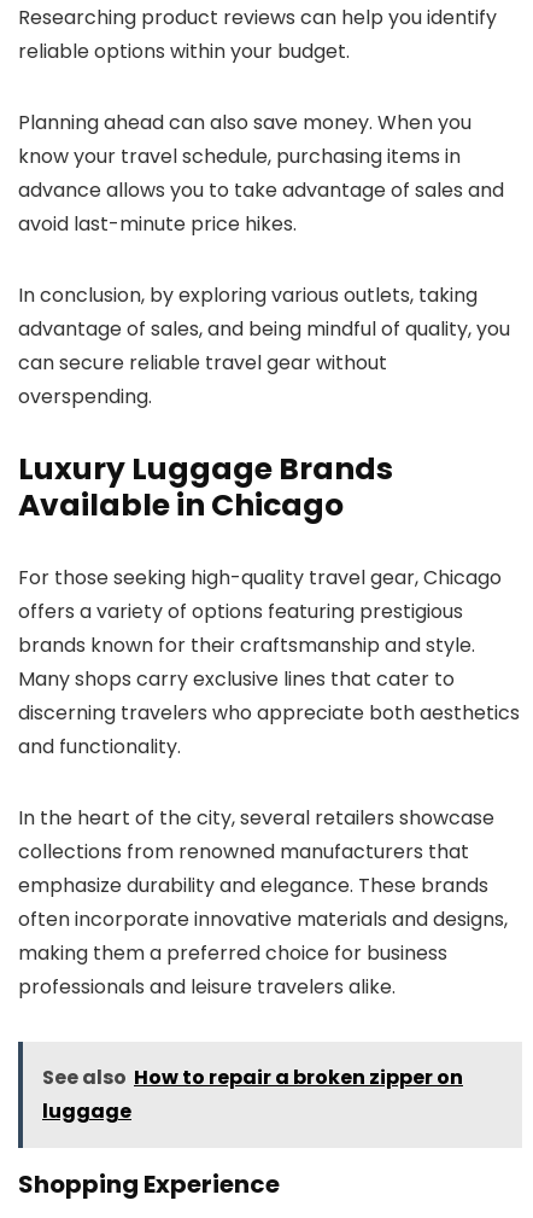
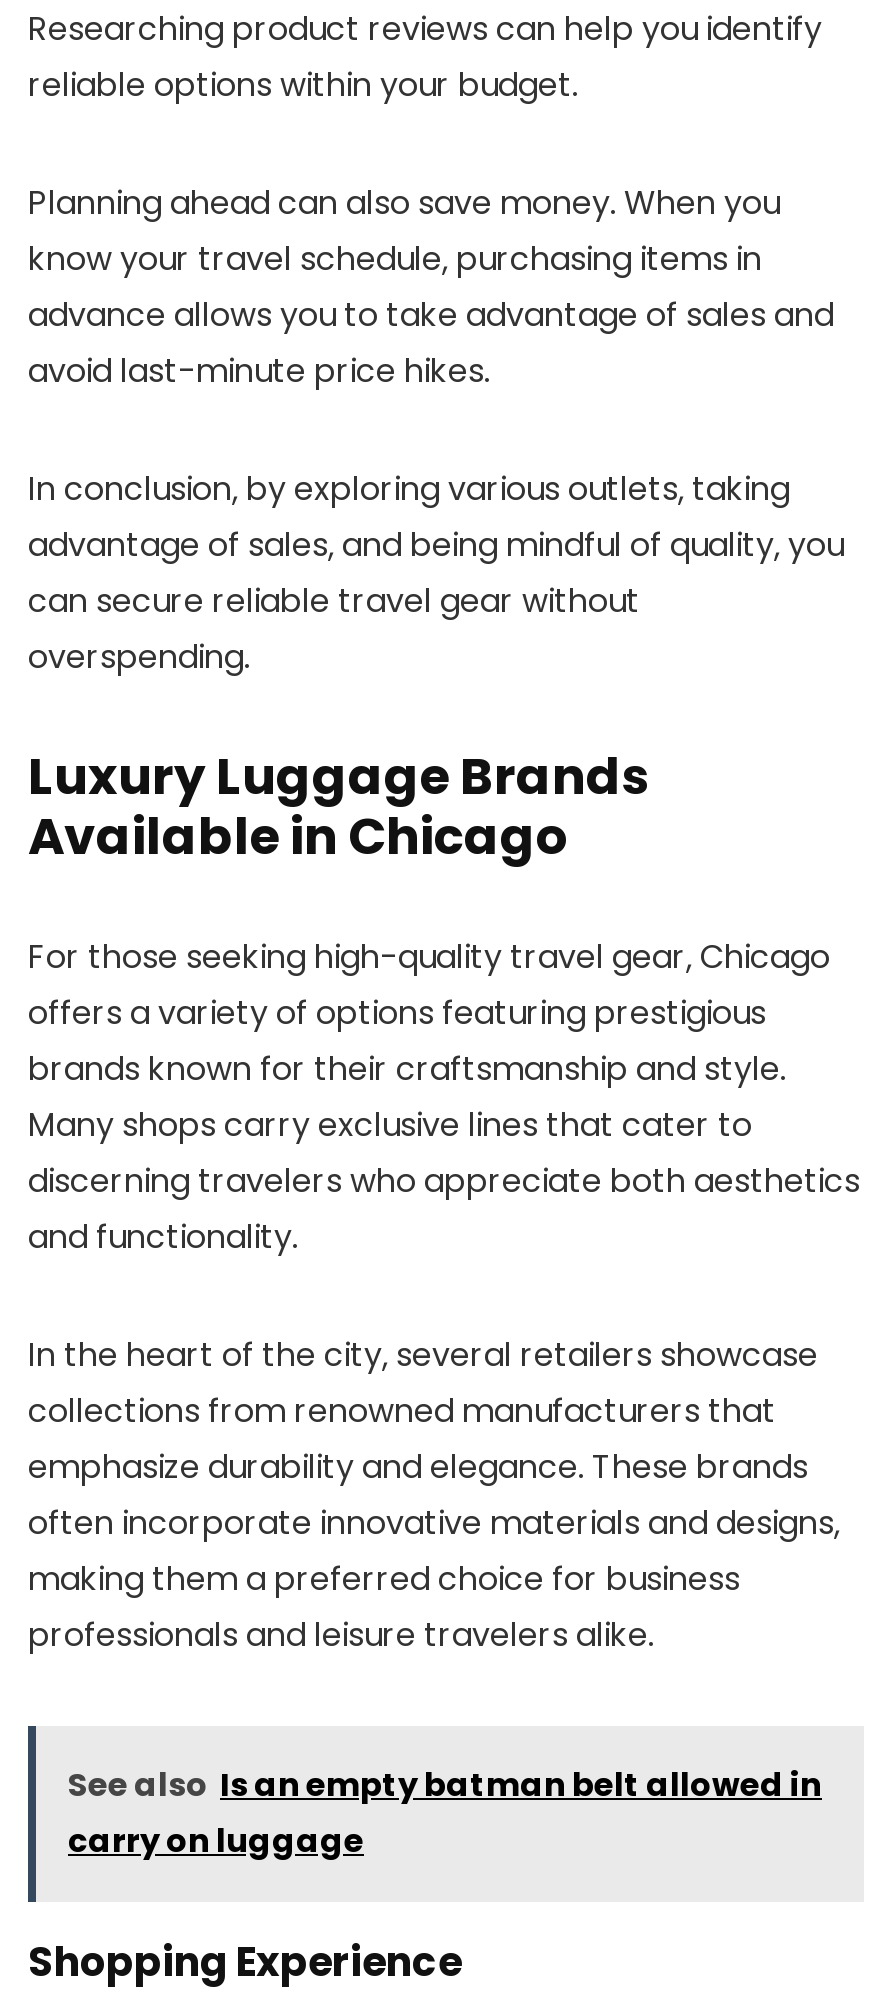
[42,1063,463,1125] See also How to repair a broken zipper on | luggage -> [68,1762,822,1864] See also Is an empty batman belt allowed in | carry on luggage

